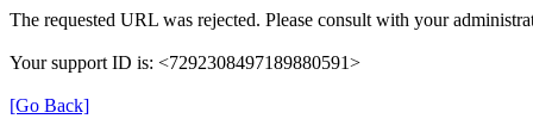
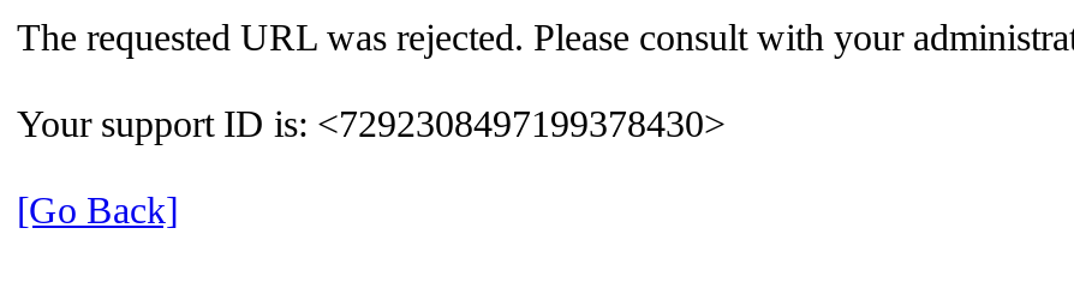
[10,52,360,73] Your support ID is: <7292308497189880591> -> [17,103,726,144] Your support ID is: <7292308497199378430>

